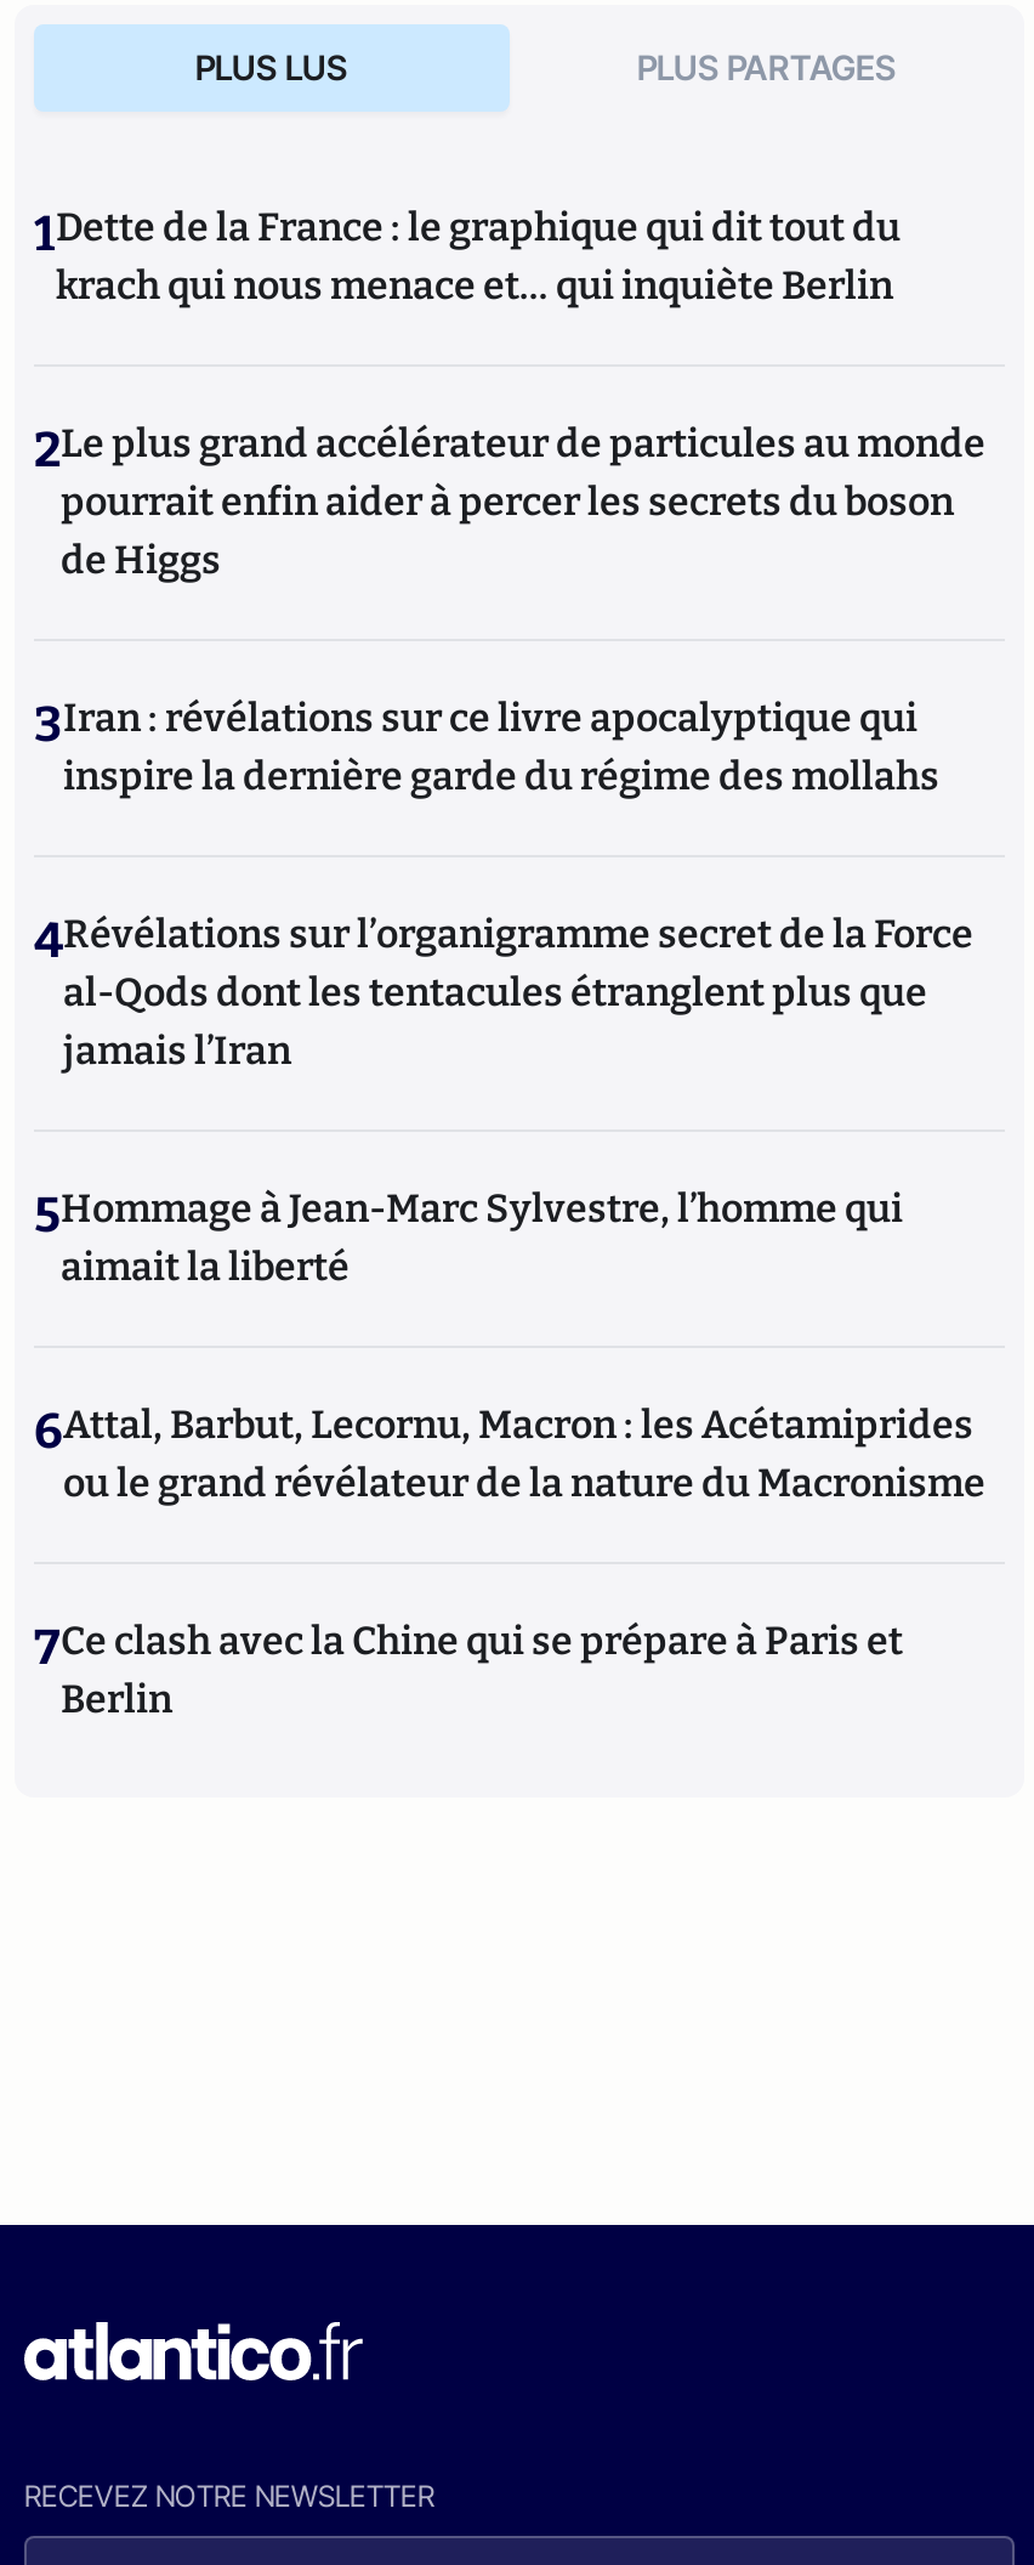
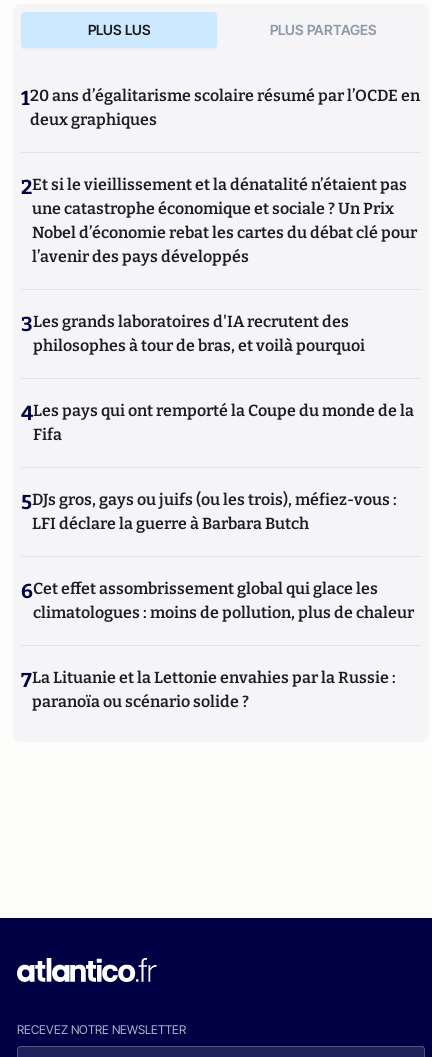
[34,204,901,308] 1Dette de la France : le graphique qui dit tout du | krach qui nous menace et… qui inquiète Berlin -> [21,86,420,129] 120 ans d’égalitarisme scolaire résumé par l’OCDE en | deux graphiques
[34,420,985,583] 2Le plus grand accélérateur de particules au monde | pourrait enfin aider à percer les secrets du boson | de Higgs -> [21,175,417,266] 2Et si le vieillissement et la dénatalité n’étaient pas | une catastrophe économique et sociale ? Un Prix | Nobel d’économie rebat les cartes du débat clé pour | l’avenir des pays développés
[34,695,939,799] 3Iran : révélations sur ce livre apocalyptique qui | inspire la dernière garde du régime des mollahs -> [21,312,365,355] 3Les grands laboratoires d'IA recrutent des | philosophes à tour de bras, et voilà pourquoi
[34,911,973,1074] 4Révélations sur l’organigramme secret de la Force | al-Qods dont les tentacules étranglent plus que | jamais l’Iran -> [21,401,414,444] 4Les pays qui ont remporté la Coupe du monde de la | Fifa
[34,1185,903,1290] 5Hommage à Jean-Marc Sylvestre, l’homme qui | aimait la liberté -> [21,490,397,533] 5DJs gros, gays ou juifs (ou les trois), méfiez-vous : | LFI déclare la guerre à Barbara Butch
[34,1402,985,1506] 6Attal, Barbut, Lecornu, Macron : les Acétamiprides | ou le grand révélateur de la nature du Macronisme -> [21,579,414,622] 6Cet effet assombrissement global qui glace les | climatologues : moins de pollution, plus de chaleur
[34,1618,903,1722] 7Ce clash avec la Chine qui se prépare à Paris et | Berlin -> [21,668,396,711] 7La Lituanie et la Lettonie envahies par la Russie : | paranoïa ou scénario solide ?

